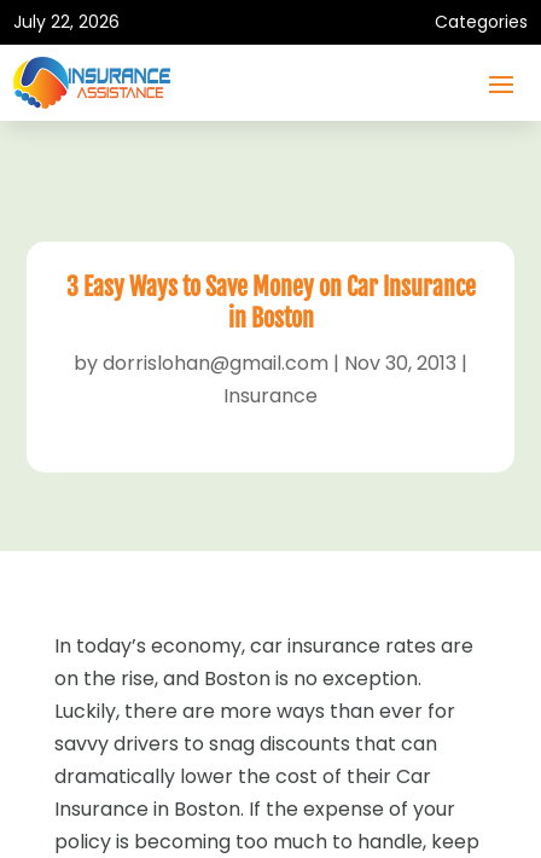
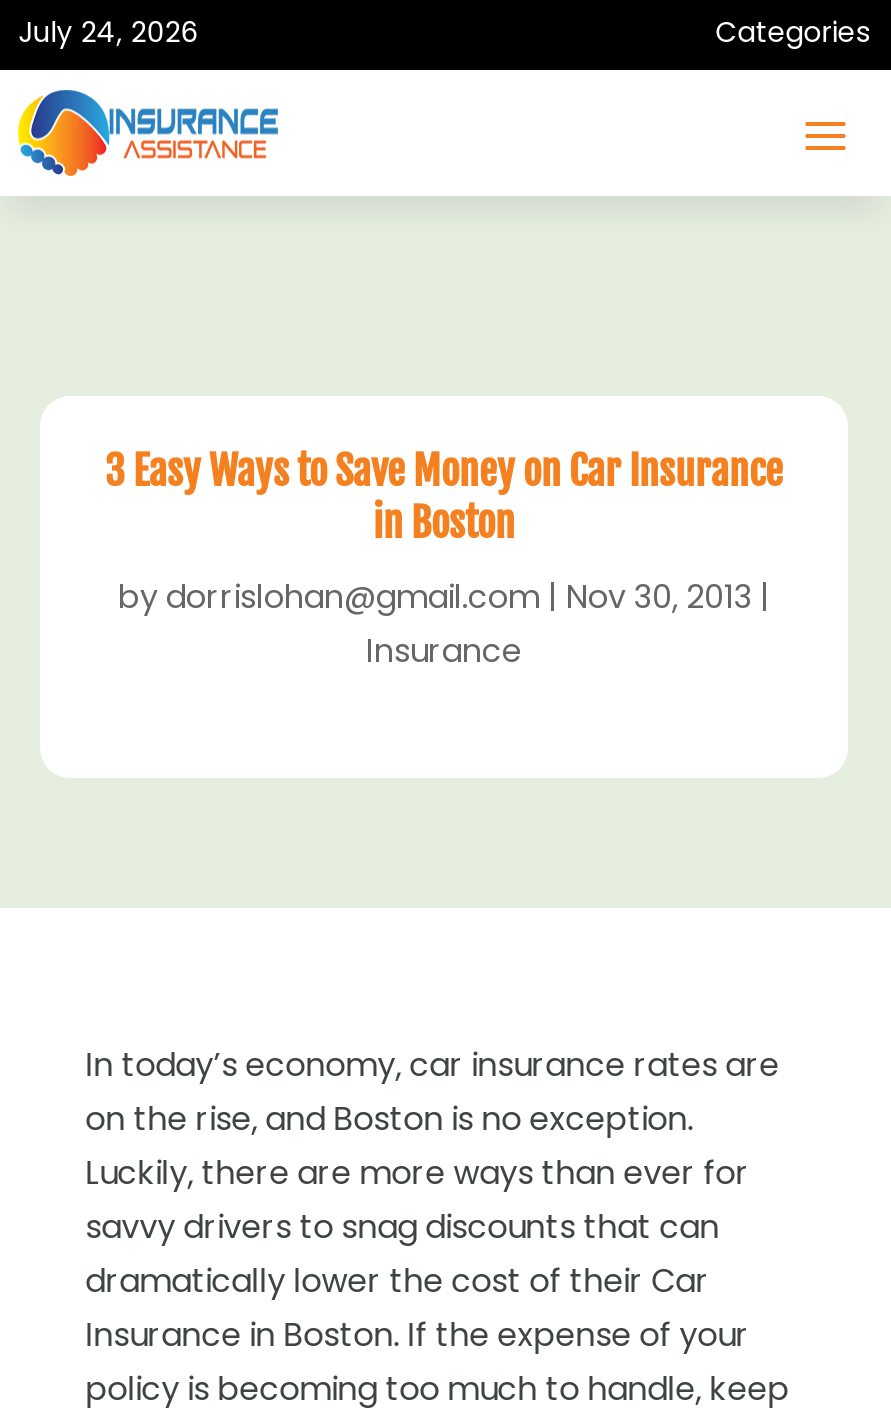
[14,10,120,34] July 22, 2026 -> [18,12,198,52] July 24, 2026

